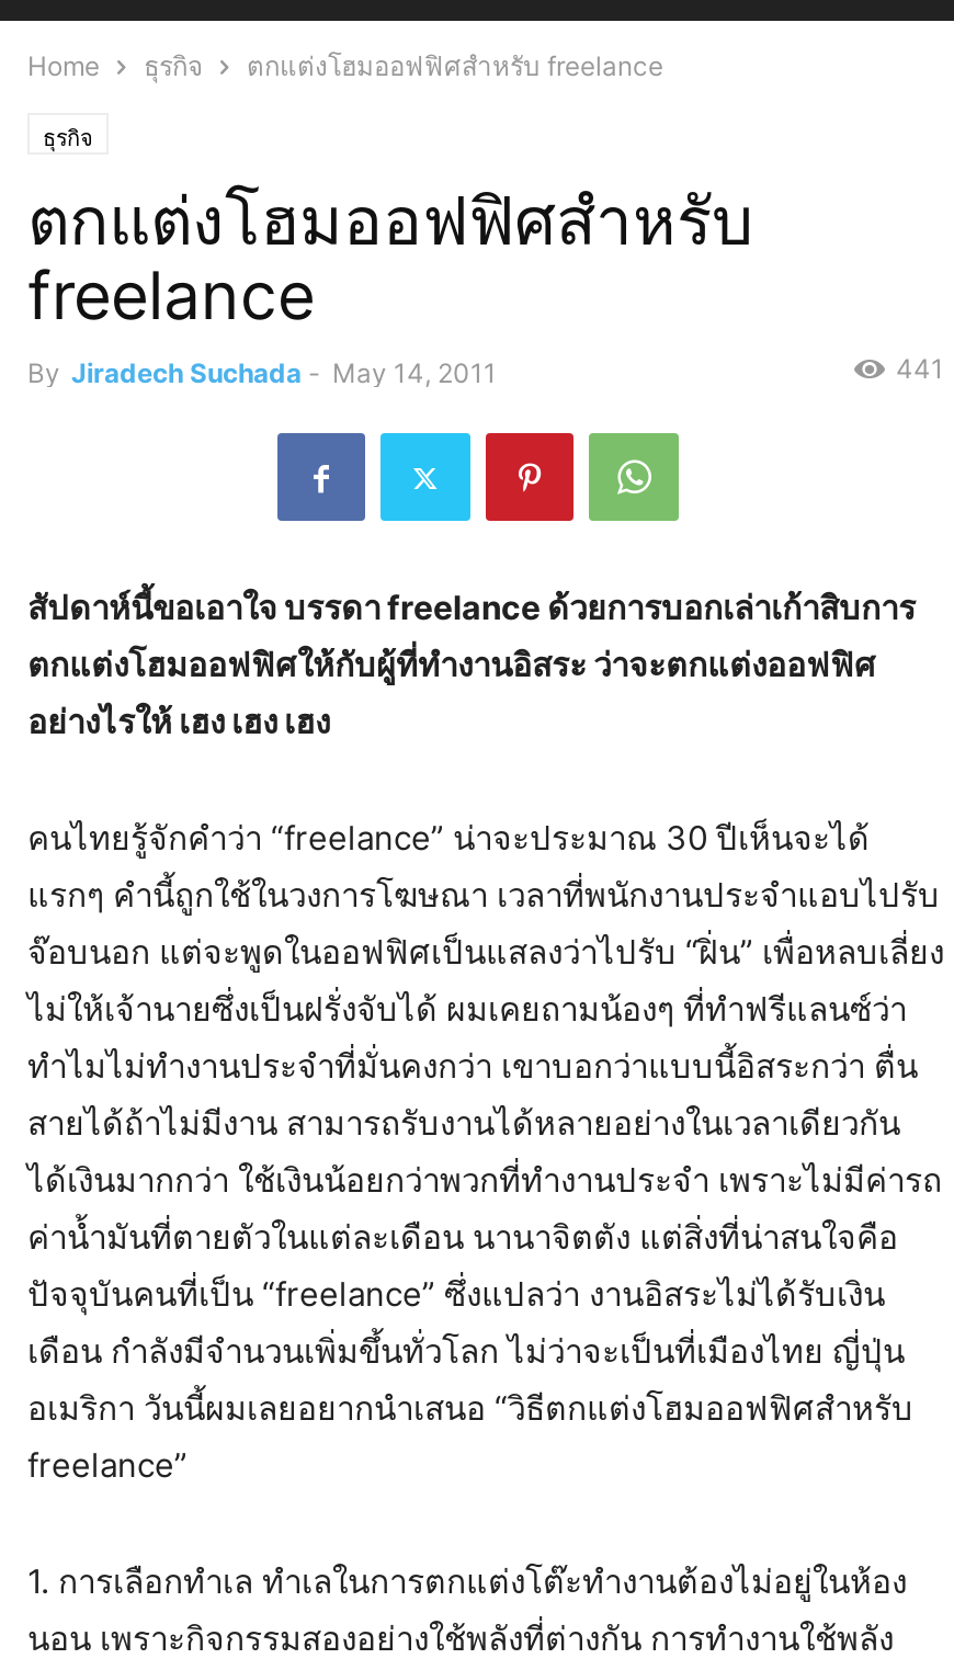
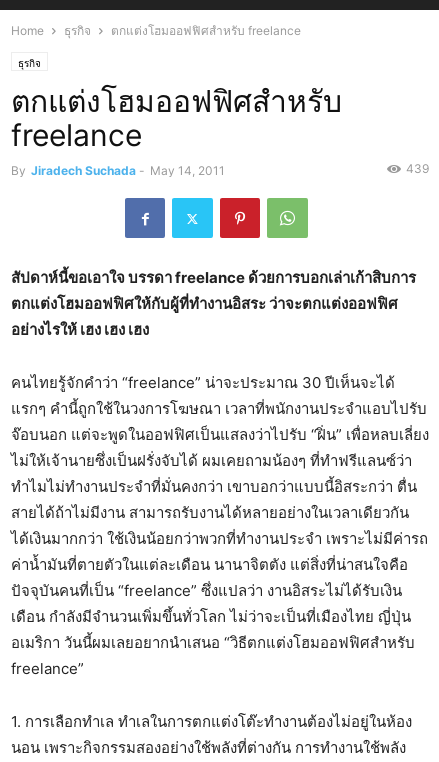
[896,352,944,385] 441 -> [406,161,429,176] 439

